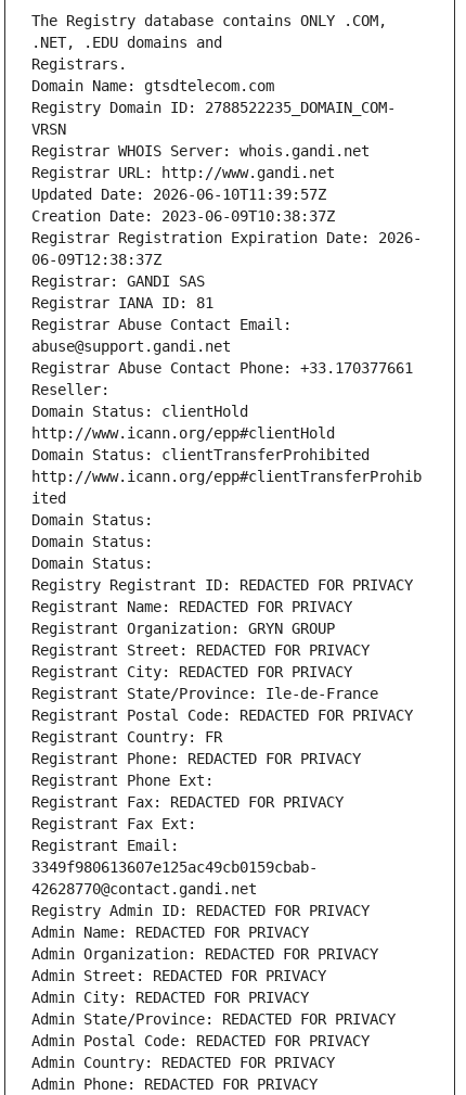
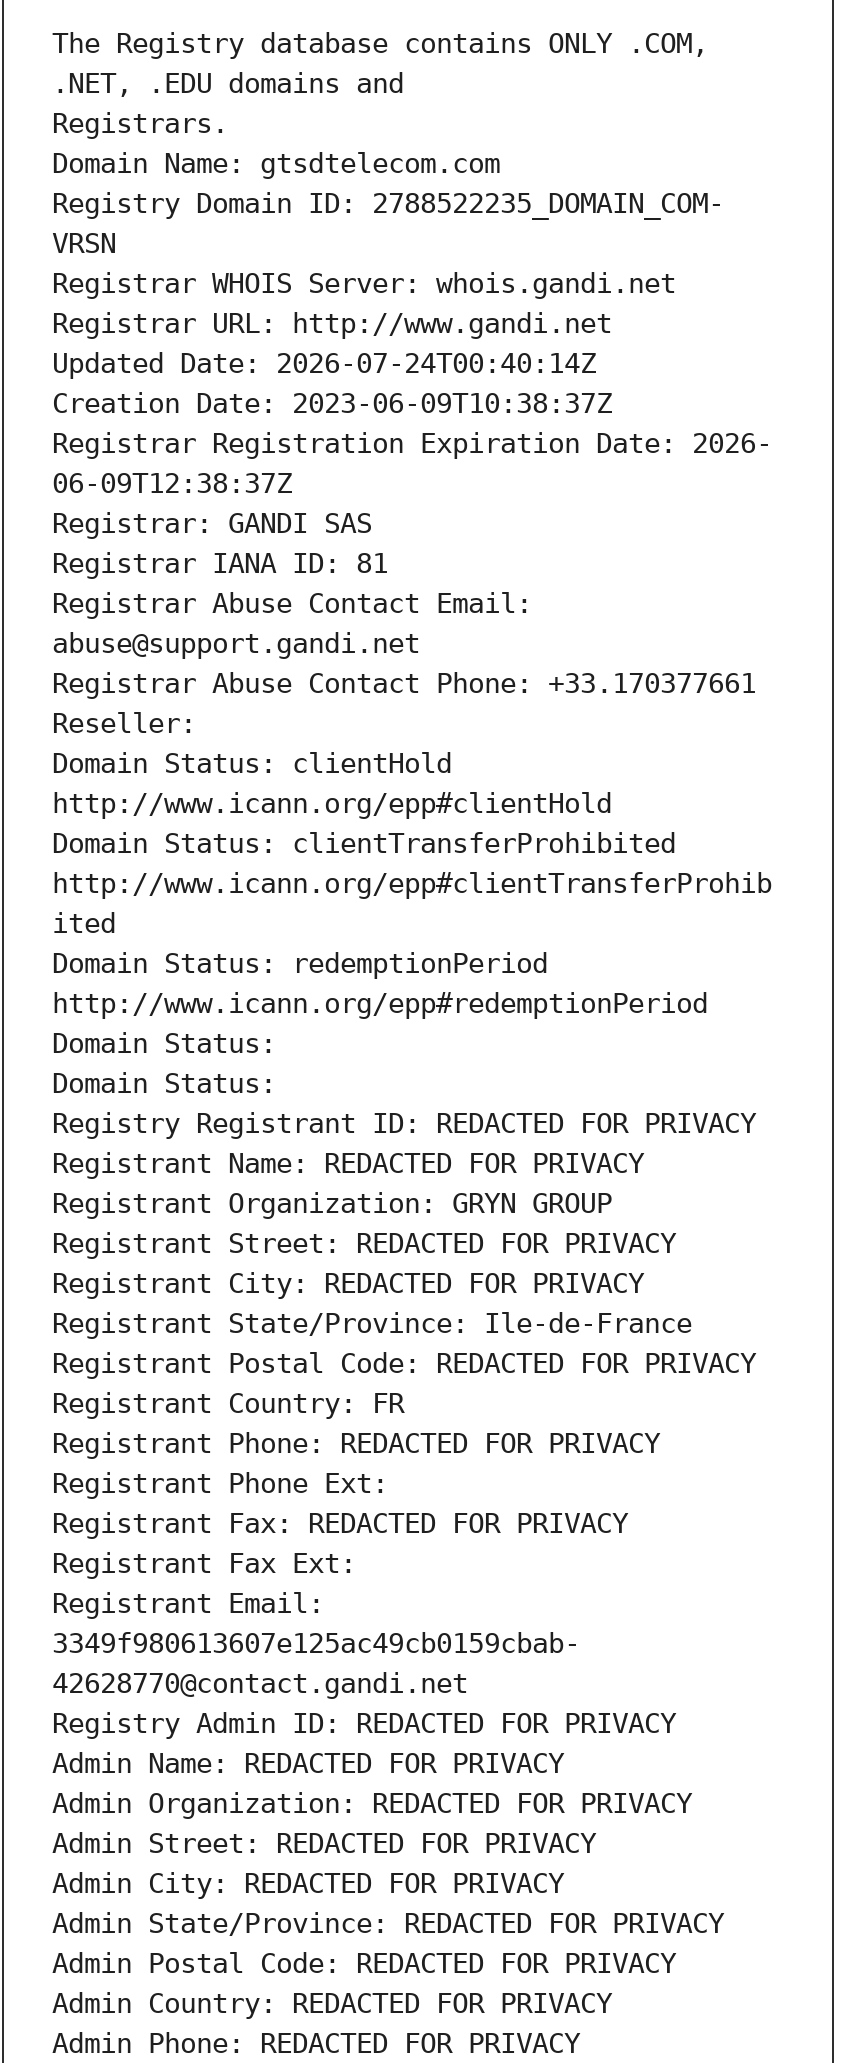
[31,186,326,203] Updated Date: 2026-06-10T11:39:57Z -> [52,348,596,380] Updated Date: 2026-07-24T00:40:14Z
[31,512,161,529] Domain Status: -> [52,948,708,1020] Domain Status: redemptionPeriod | http://www.icann.org/epp#redemptionPeriod

